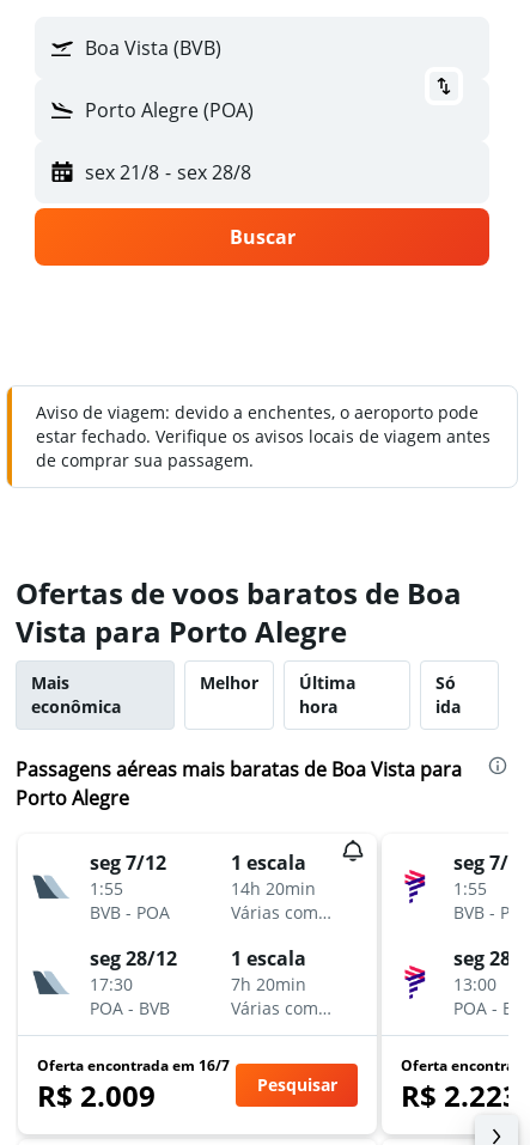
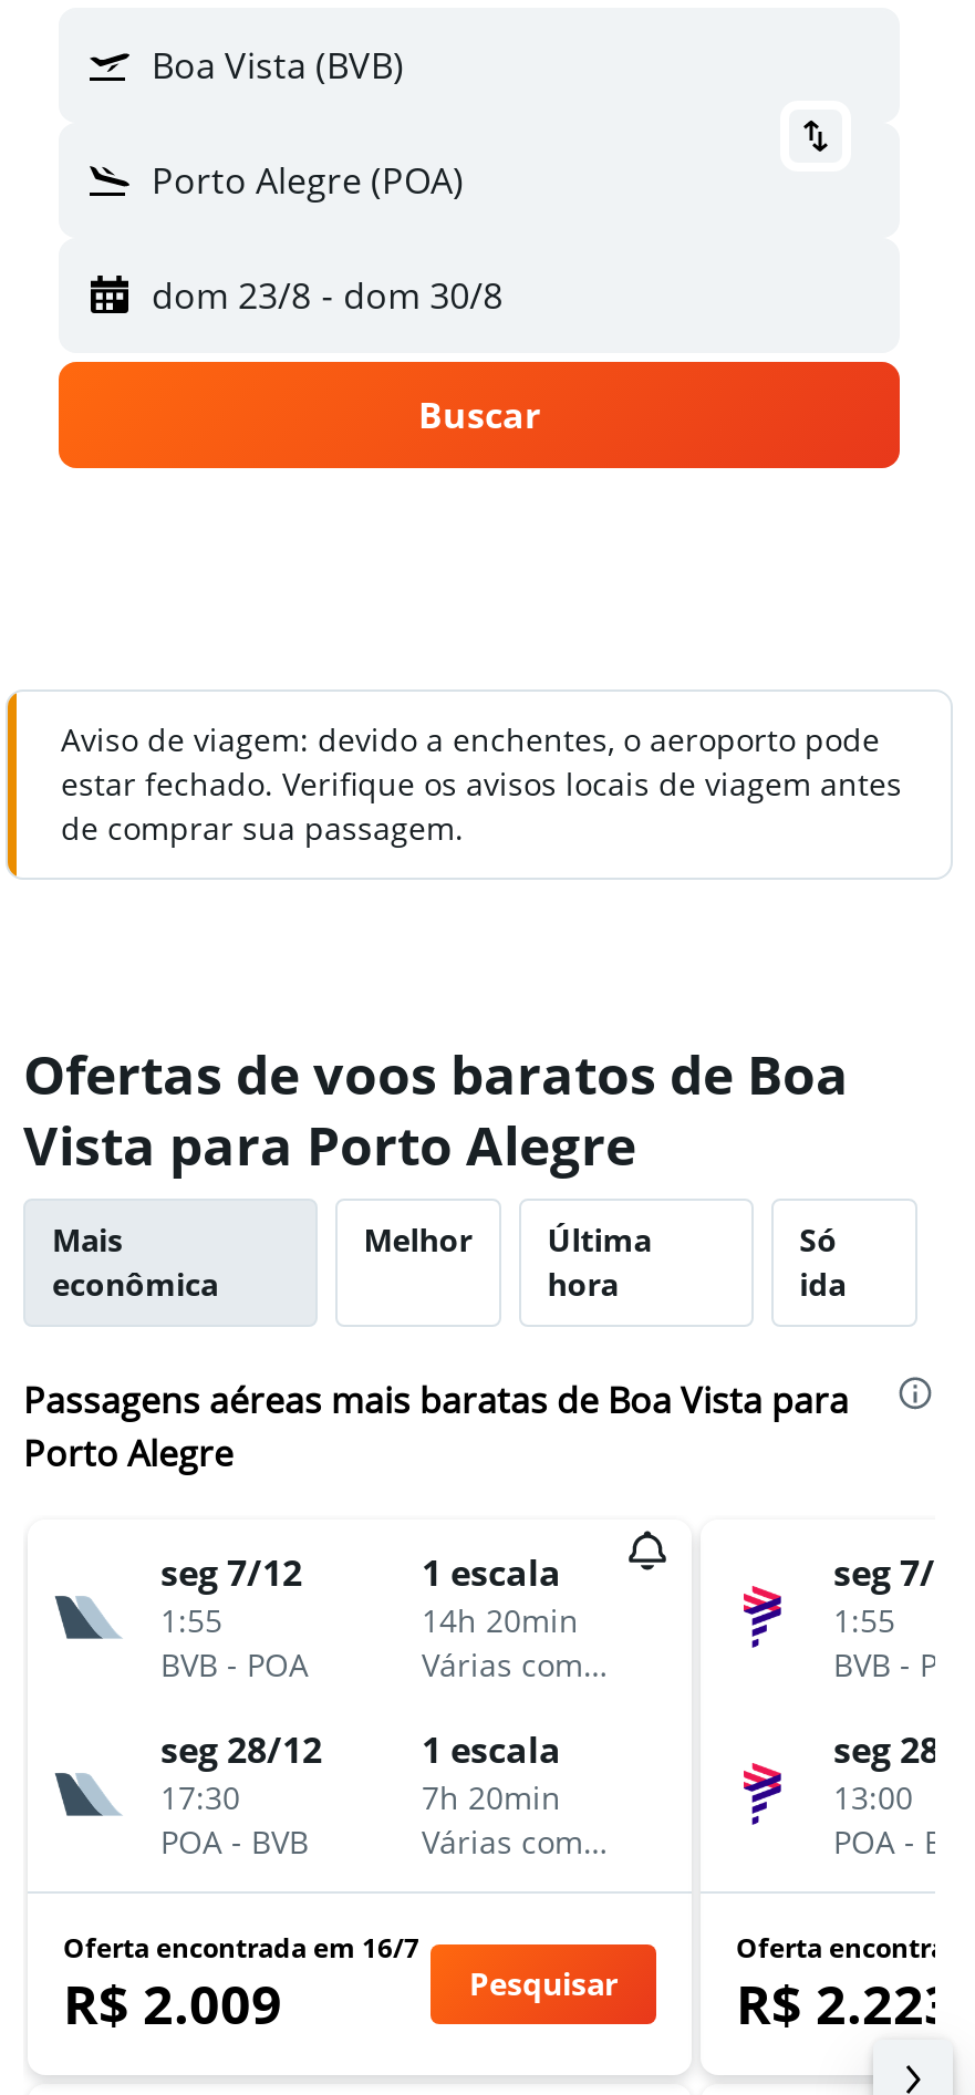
[85,159,251,185] sex 21/8 - sex 28/8 -> [152,271,503,320] dom 23/8 - dom 30/8

